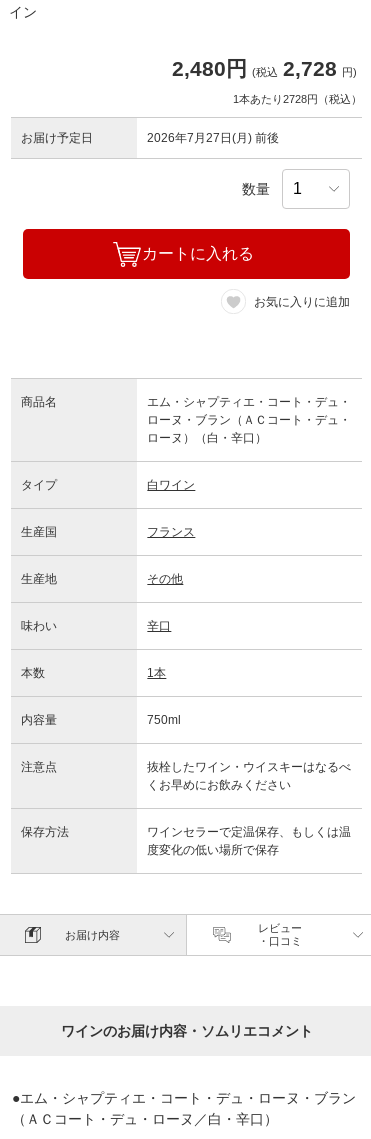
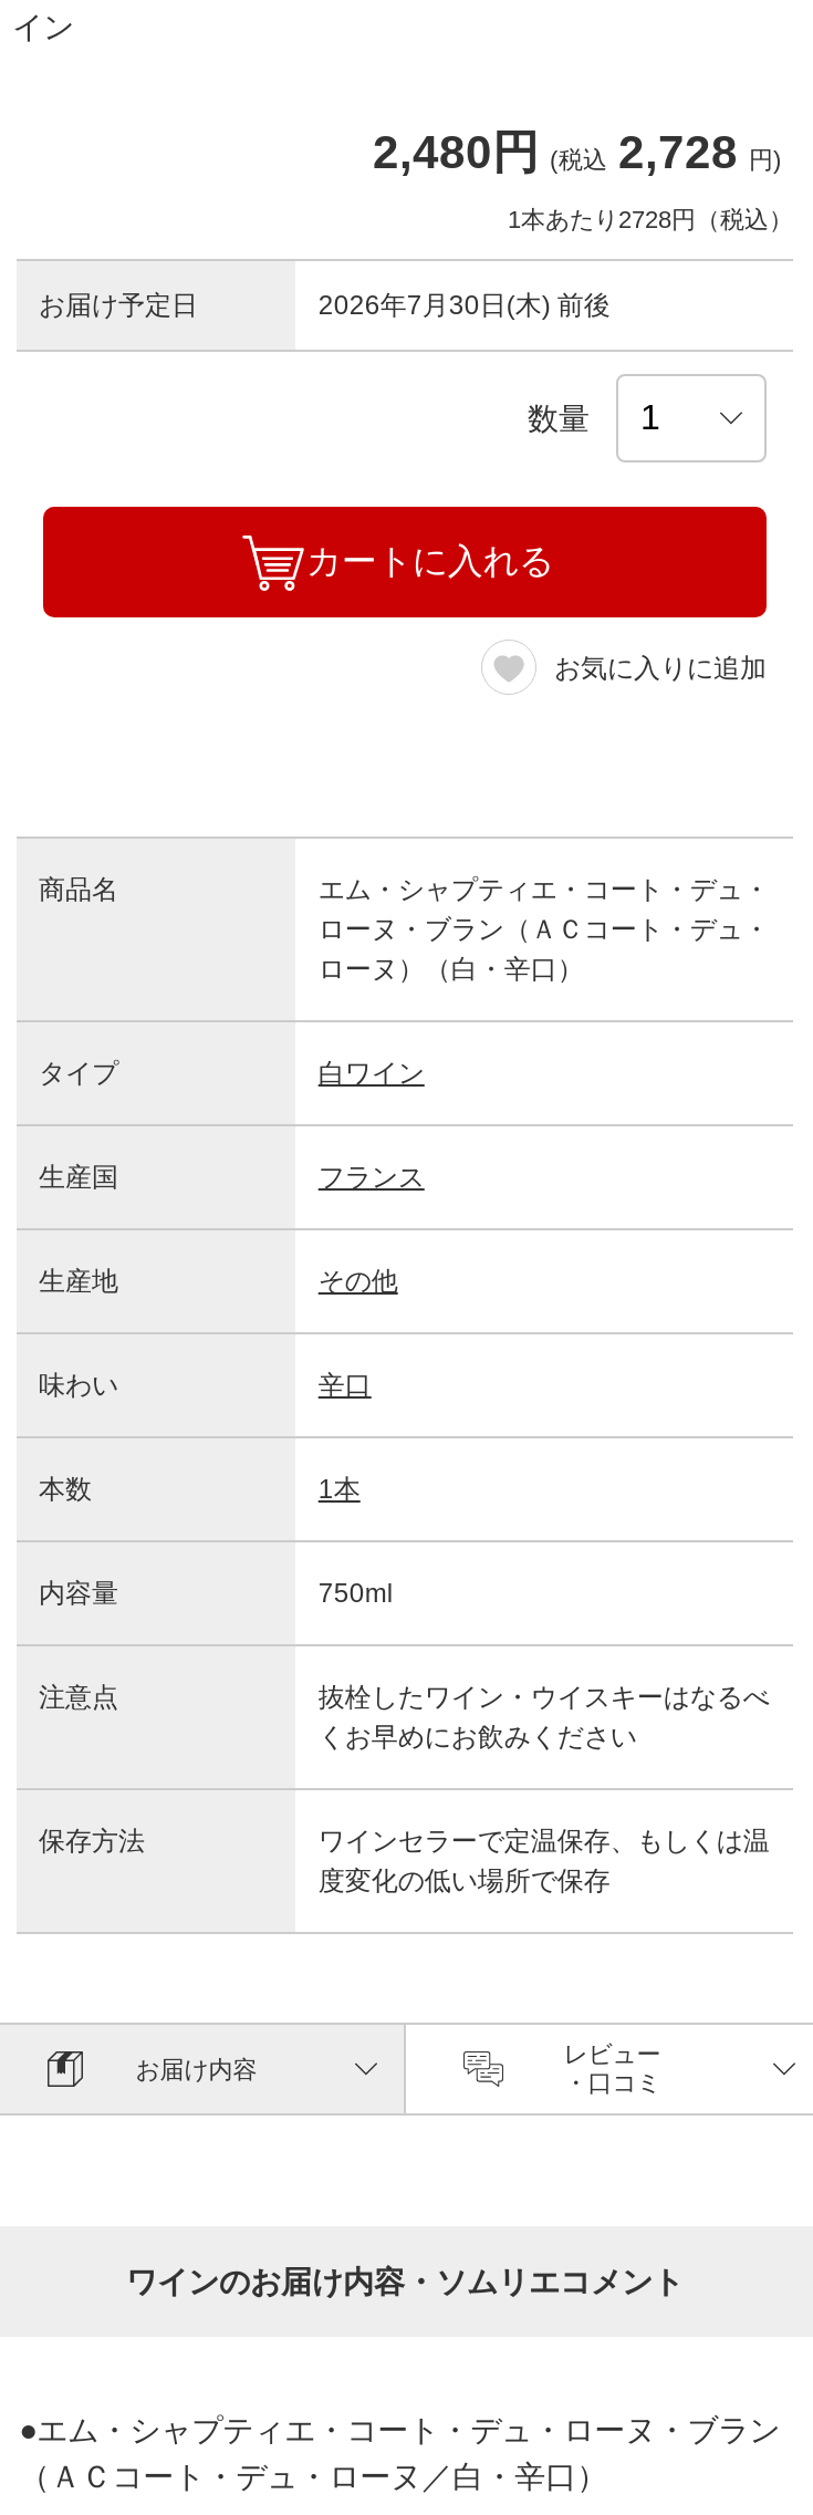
[147,131,279,145] 2026年7月27日(月) 前後 -> [318,291,610,322] 2026年7月30日(木) 前後

